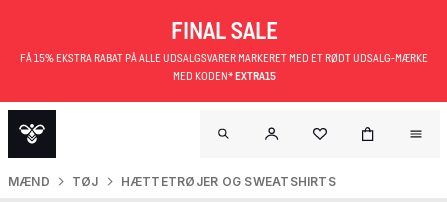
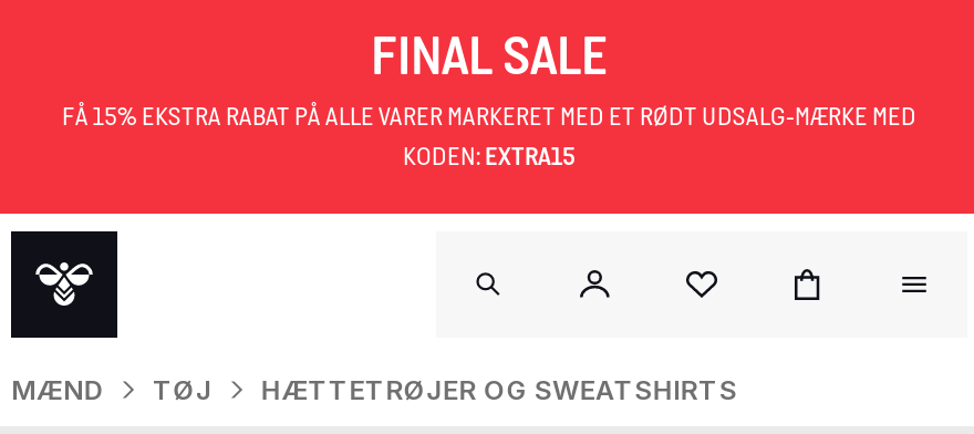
[20,51,428,82] FÅ 15% EKSTRA RABAT PÅ ALLE UDSALGSVARER MARKERET MED ET RØDT UDSALG-MÆRKE | MED KODEN* EXTRA15 -> [62,101,916,169] FÅ 15% EKSTRA RABAT PÅ ALLE VARER MARKERET MED ET RØDT UDSALG-MÆRKE MED | KODEN: EXTRA15

